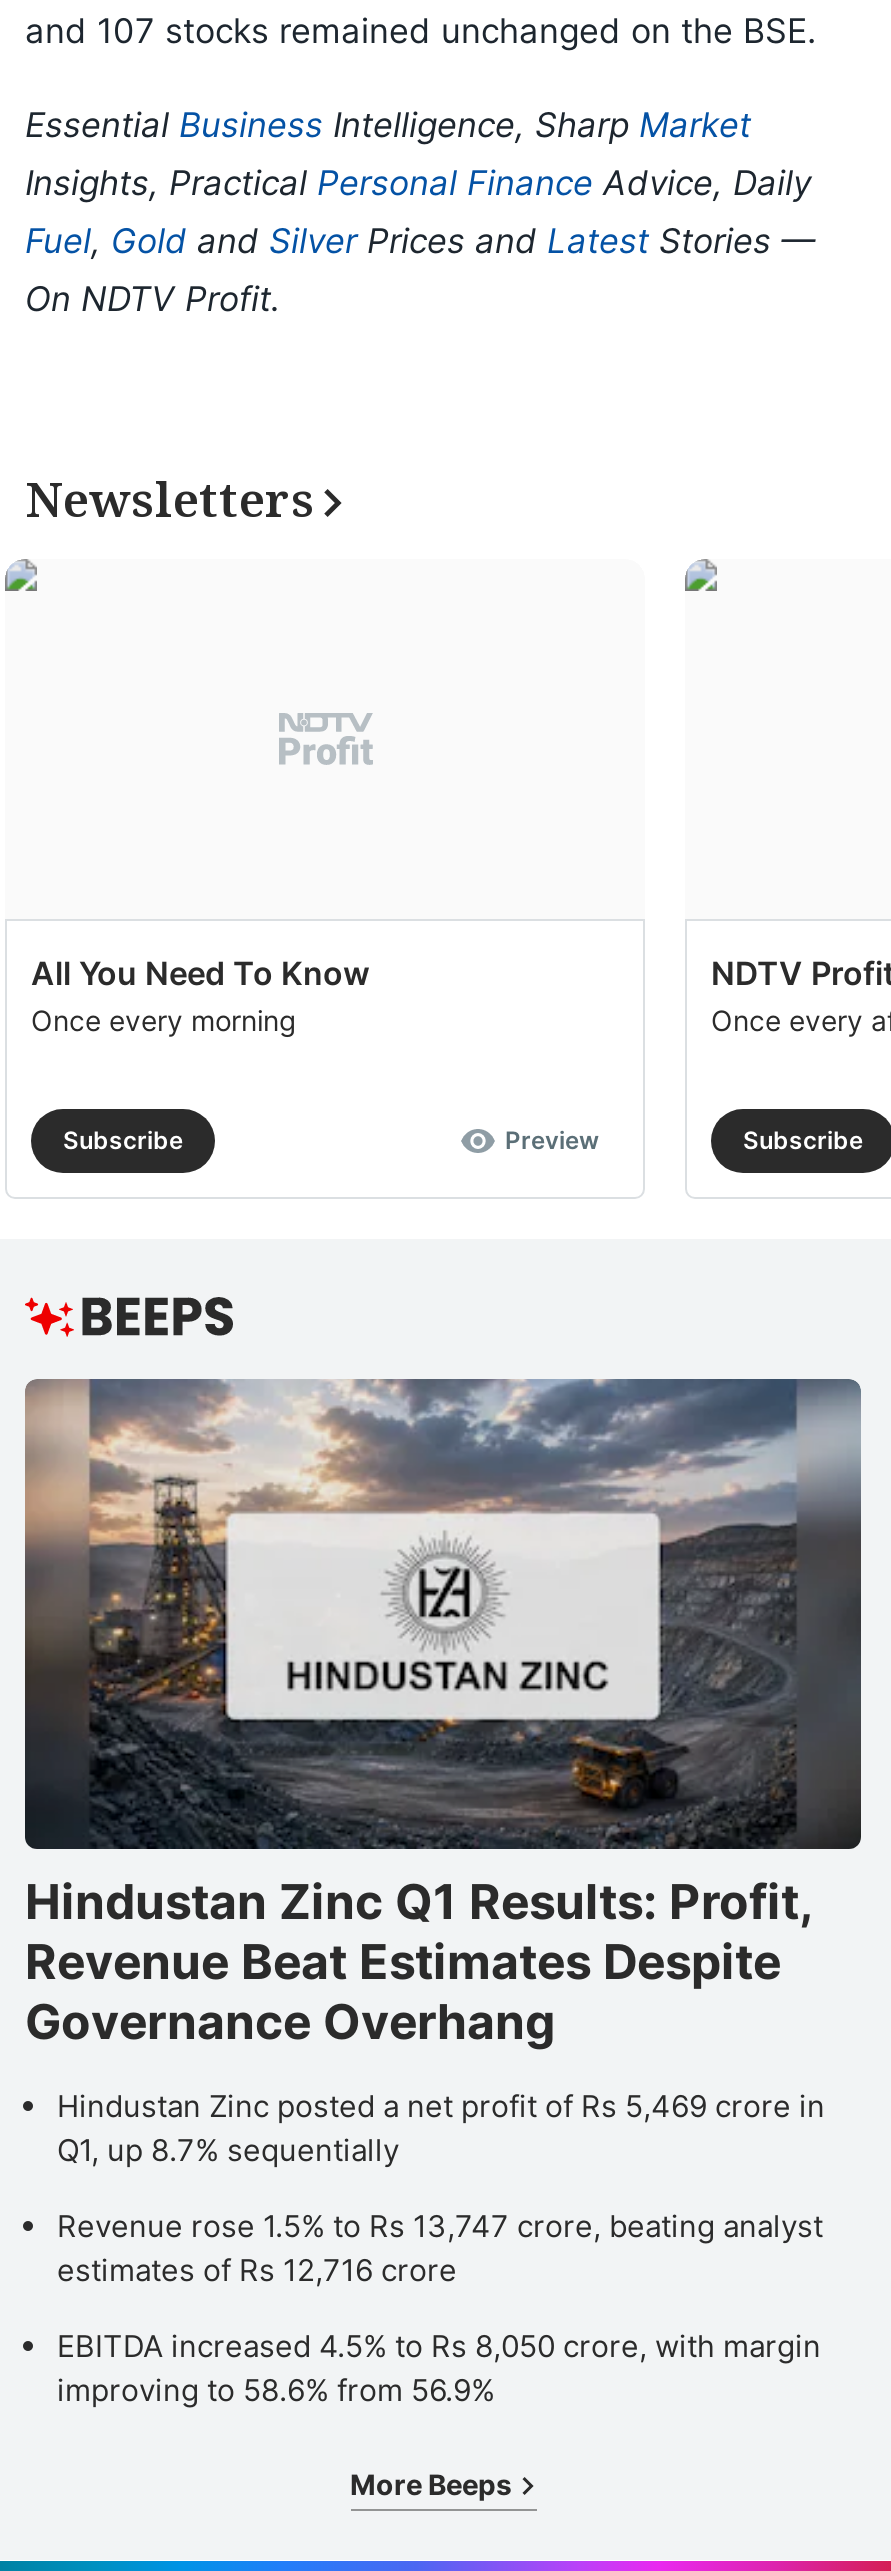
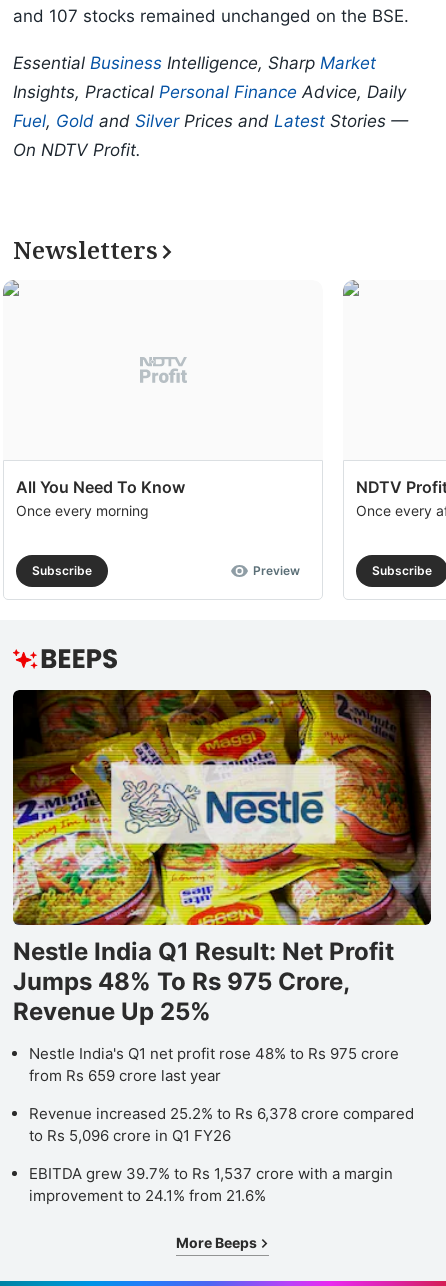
[23,1377,863,2050] [image] | Hindustan Zinc Q1 Results: Profit, | Revenue Beat Estimates Despite | Governance Overhang -> [12,689,432,1026] [image] | Nestle India Q1 Result: Net Profit | Jumps 48% To Rs 975 Crore, | Revenue Up 25%
[57,2086,825,2168] Hindustan Zinc posted a net profit of Rs 5,469 crore in | Q1, up 8.7% sequentially -> [29,1044,399,1085] Nestle India's Q1 net profit rose 48% to Rs 975 crore | from Rs 659 crore last year
[57,2206,823,2288] Revenue rose 1.5% to Rs 13,747 crore, beating analyst | estimates of Rs 12,716 crore -> [29,1104,414,1145] Revenue increased 25.2% to Rs 6,378 crore compared | to Rs 5,096 crore in Q1 FY26
[57,2326,821,2408] EBITDA increased 4.5% to Rs 8,050 crore, with margin | improving to 58.6% from 56.9% -> [29,1164,393,1205] EBITDA grew 39.7% to Rs 1,537 crore with a margin | improvement to 24.1% from 21.6%

